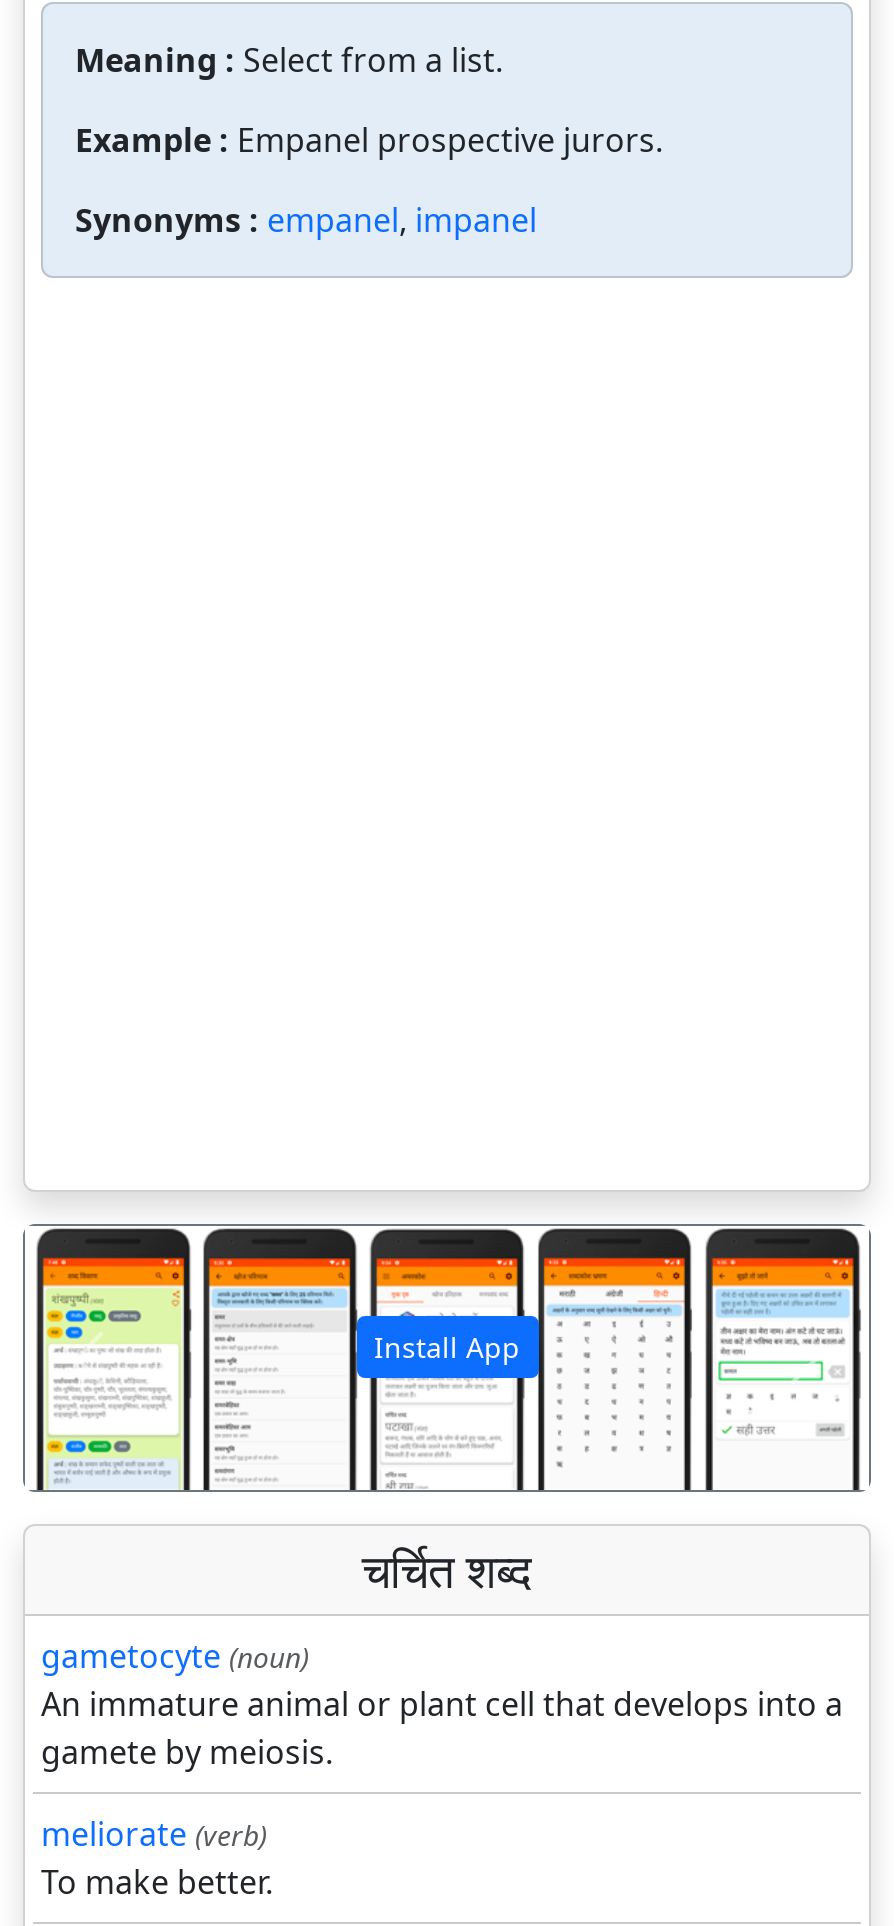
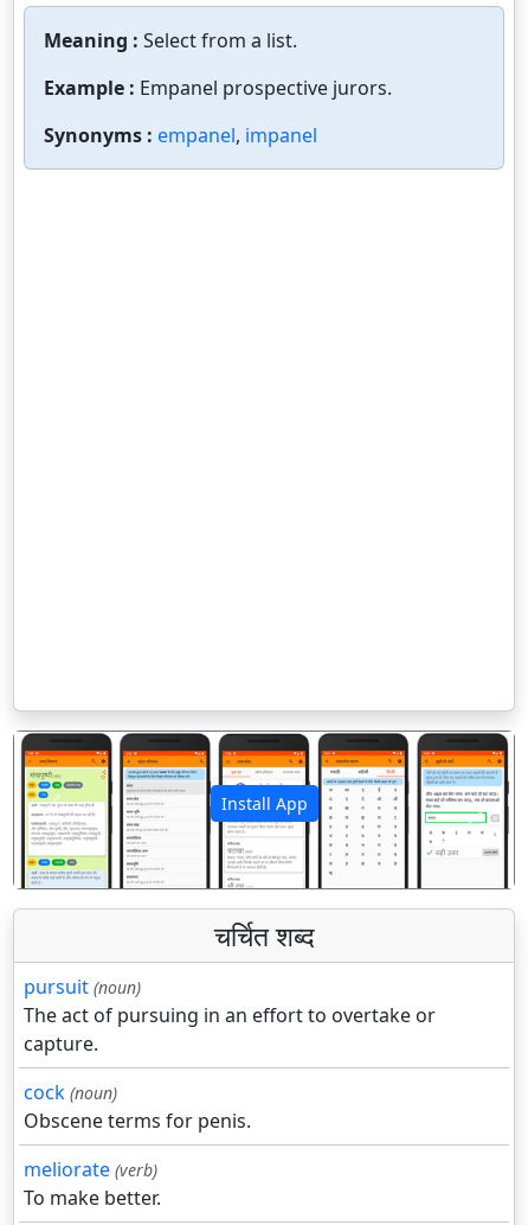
[41,1634,843,1774] gametocyte (noun) | An immature animal or plant cell that develops into a | gamete by meiosis. -> [24,974,436,1134] pursuit (noun) | The act of pursuing in an effort to overtake or | capture. | cock (noun) | Obscene terms for penis.

